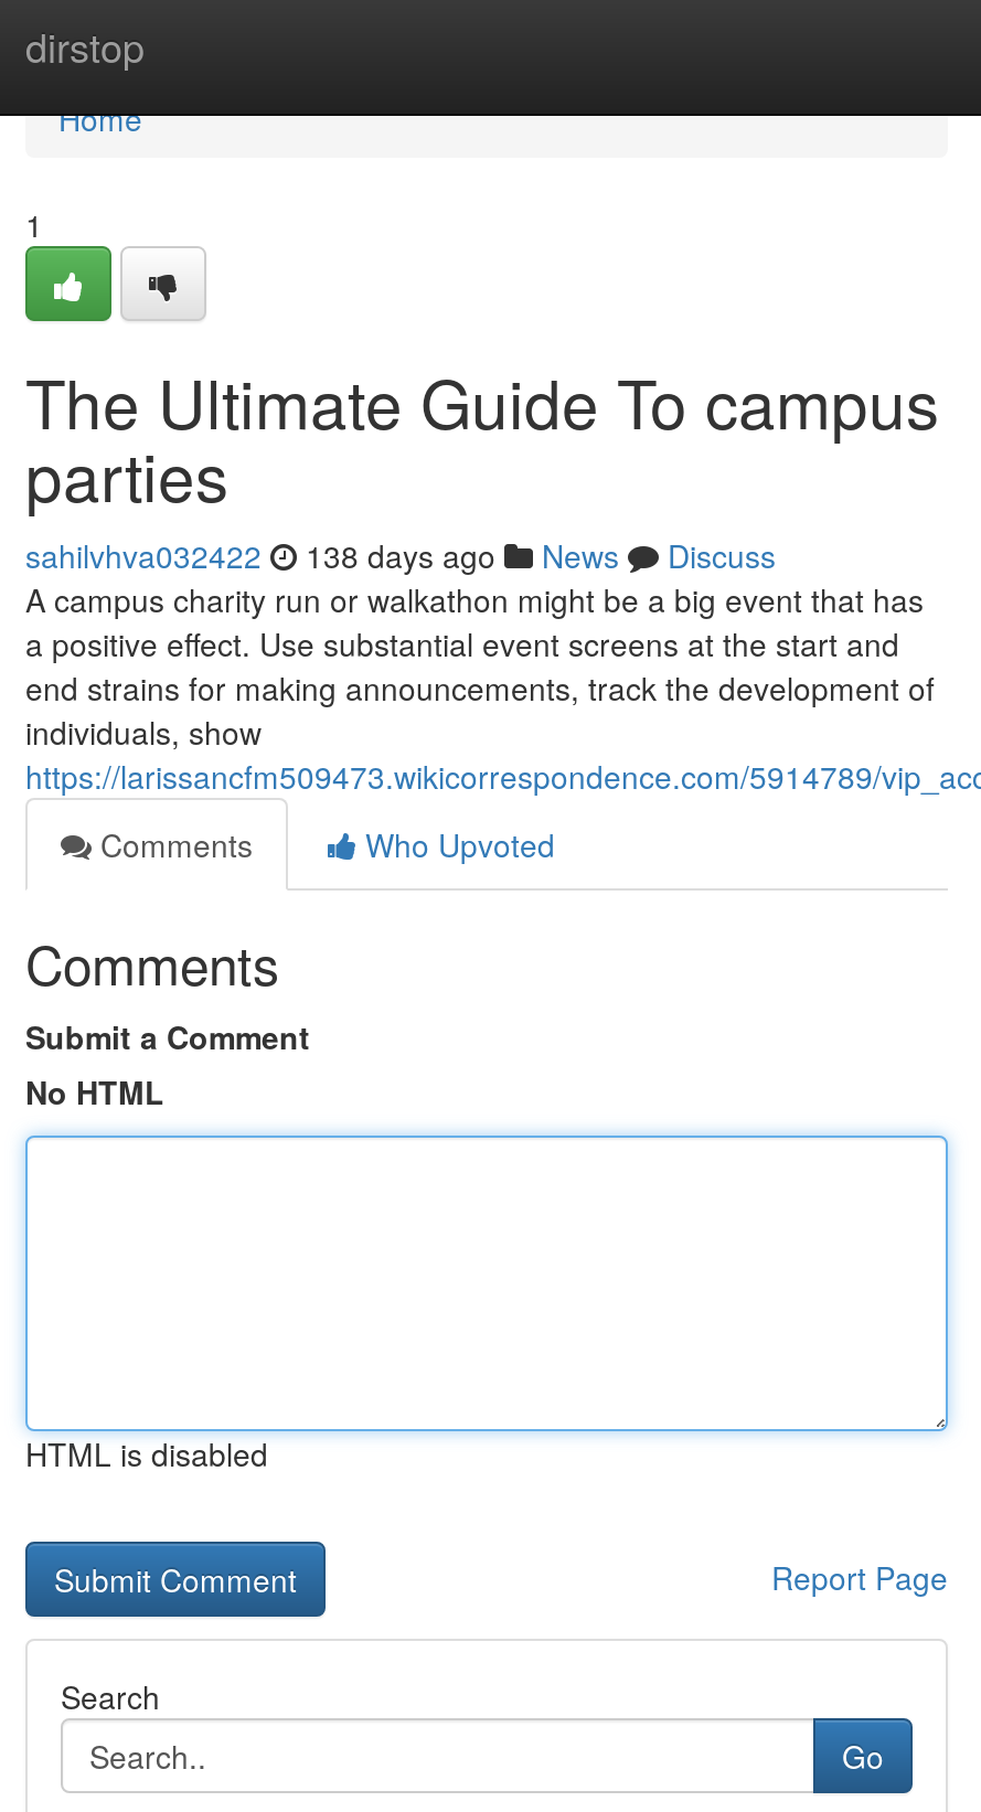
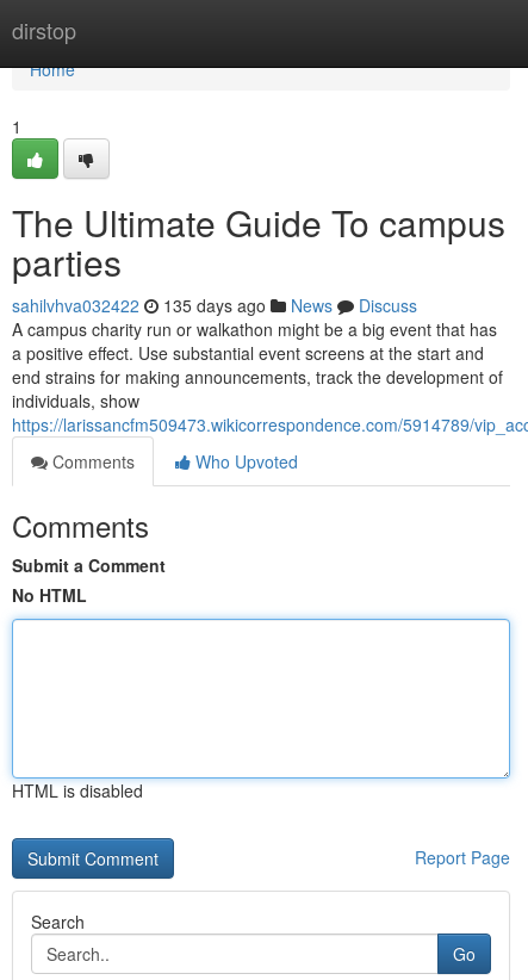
[25,533,776,577] sahilvhva032422 138 days ago News Discuss -> [12,293,417,317] sahilvhva032422 135 days ago News Discuss

